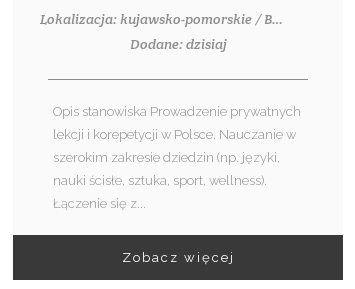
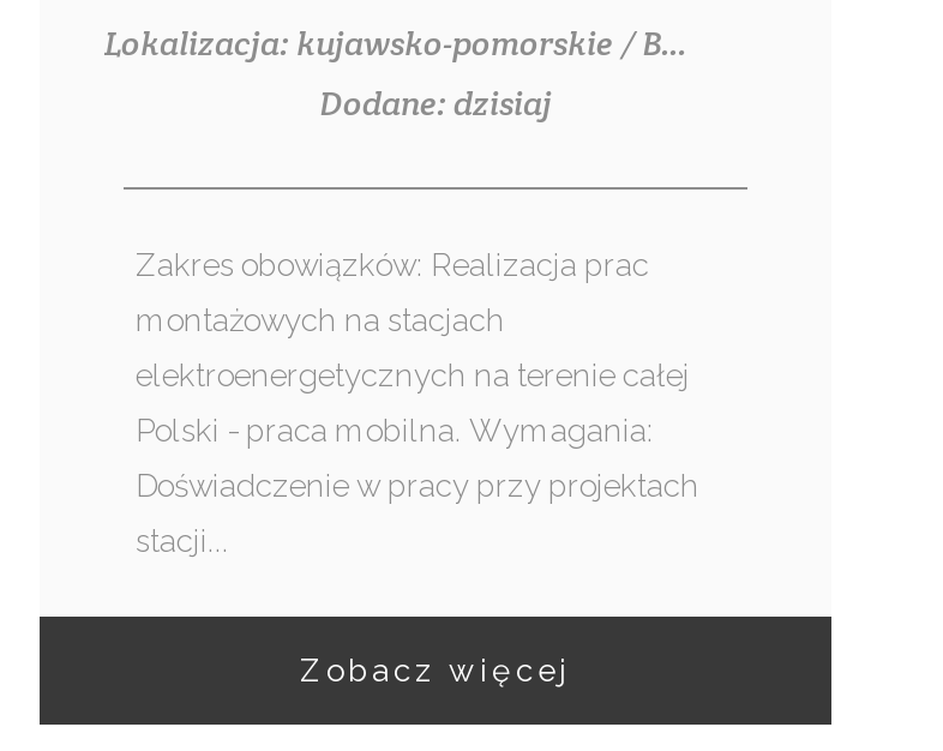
[53,104,301,211] Opis stanowiska Prowadzenie prywatnych | lekcji i korepetycji w Polsce. Nauczanie w | szerokim zakresie dziedzin (np. języki, | nauki ścisłe, sztuka, sport, wellness). | Łączenie się z... -> [136,247,699,559] Zakres obowiązków: Realizacja prac | montażowych na stacjach | elektroenergetycznych na terenie całej | Polski - praca mobilna. Wymagania: | Doświadczenie w pracy przy projektach | stacji...

